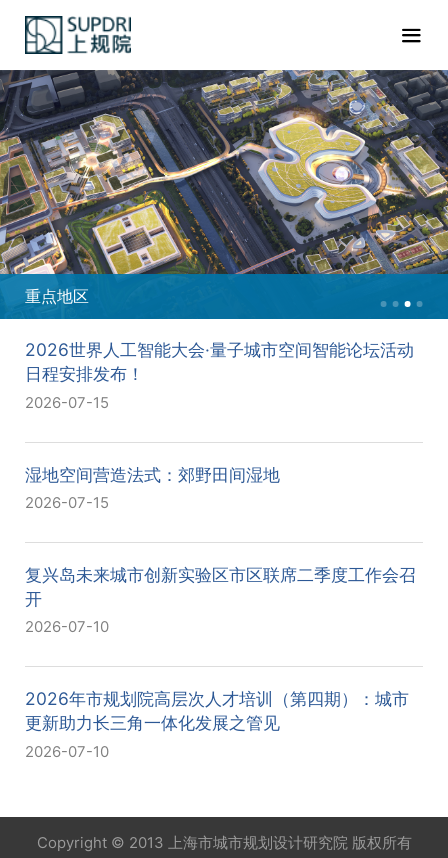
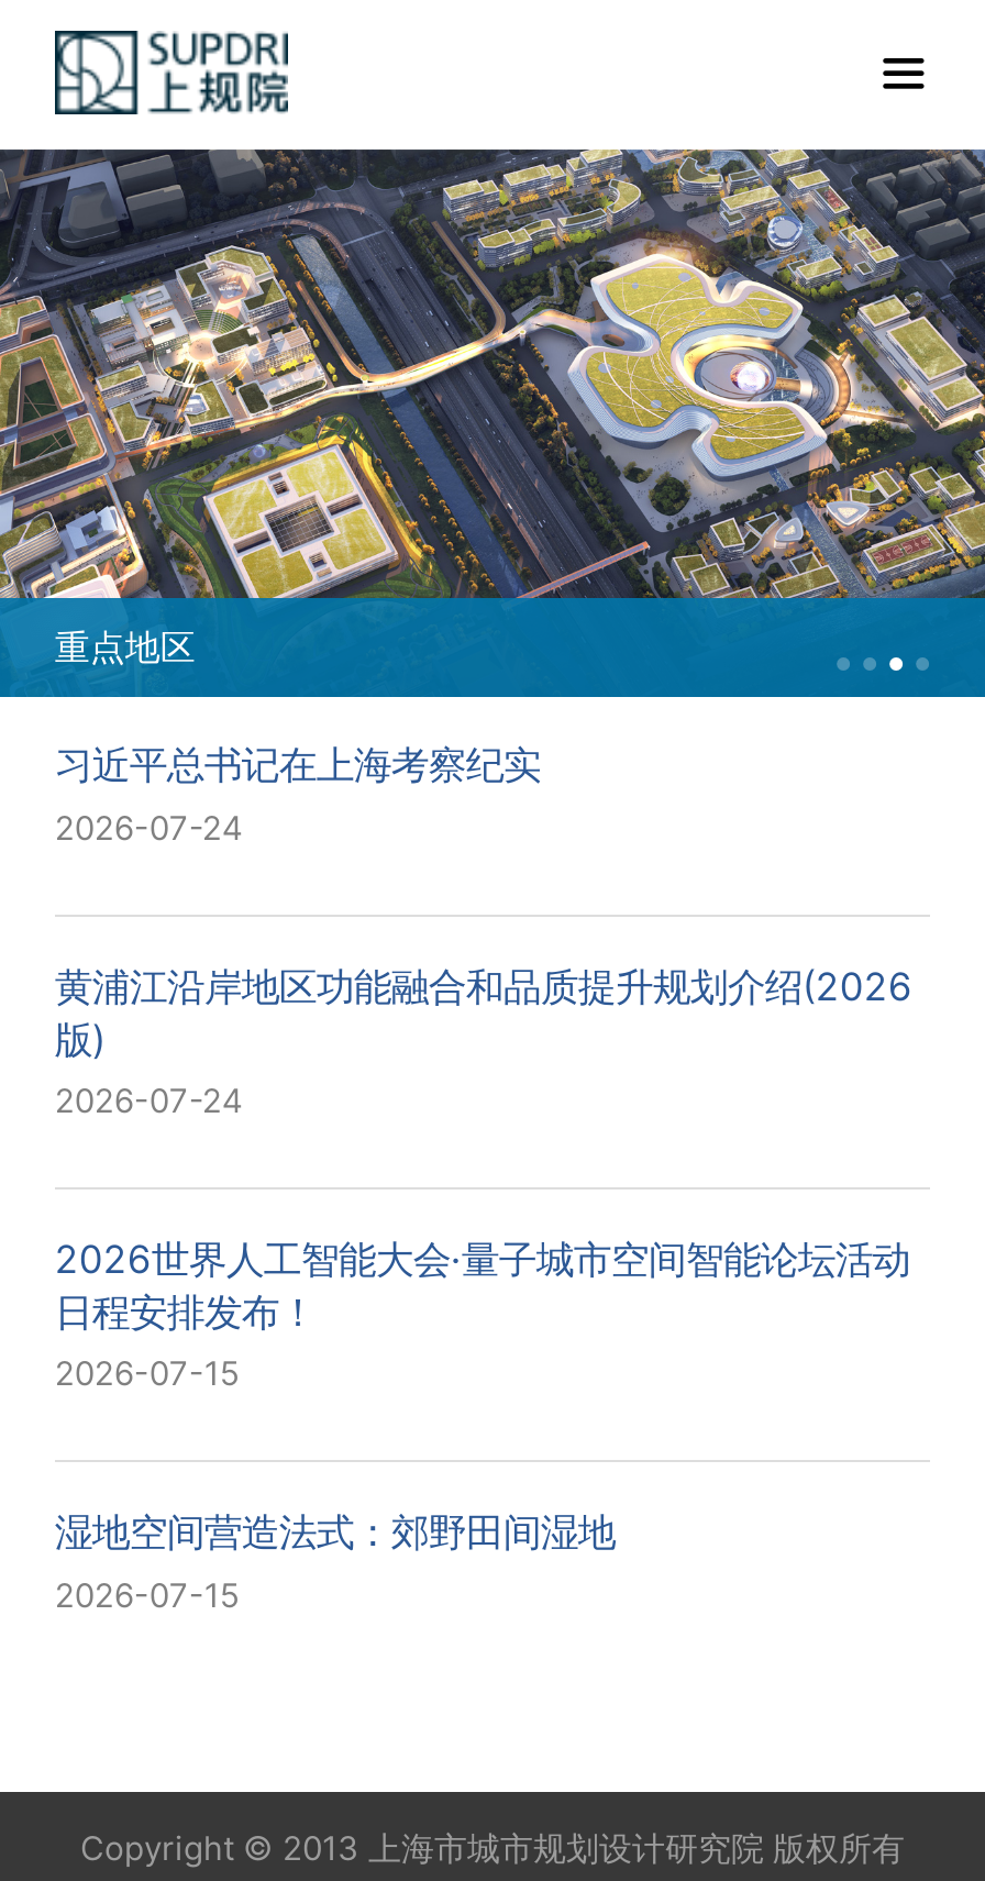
none -> [55,742,912,1122] 习近平总书记在上海考察纪实 | 2026-07-24 | 黄浦江沿岸地区功能融合和品质提升规划介绍(2026 | 版) | 2026-07-24
moved [25,339,414,512] -> [55,1235,910,1615]: 2026世界人工智能大会·量子城市空间智能论坛活动 | 日程安排发布！ | 2026-07-15 | 湿地空间营造法式：郊野田间湿地 | 2026-07-15
[25,564,416,761] 复兴岛未来城市创新实验区市区联席二季度工作会召 | 开 | 2026-07-10 | 2026年市规划院高层次人才培训（第四期）：城市 | 更新助力长三角一体化发展之管见 | 2026-07-10 -> none

